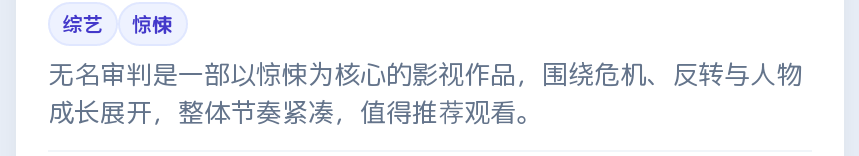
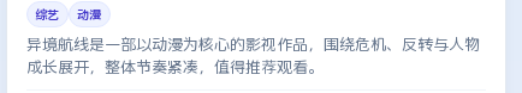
[132,9,172,37] 惊悚 -> [77,5,101,22] 动漫
[48,56,802,92] 无名审判是一部以惊悚为核心的影视作品，围绕危机、反转与人物 -> [26,34,480,55] 异境航线是一部以动漫为核心的影视作品，围绕危机、反转与人物

